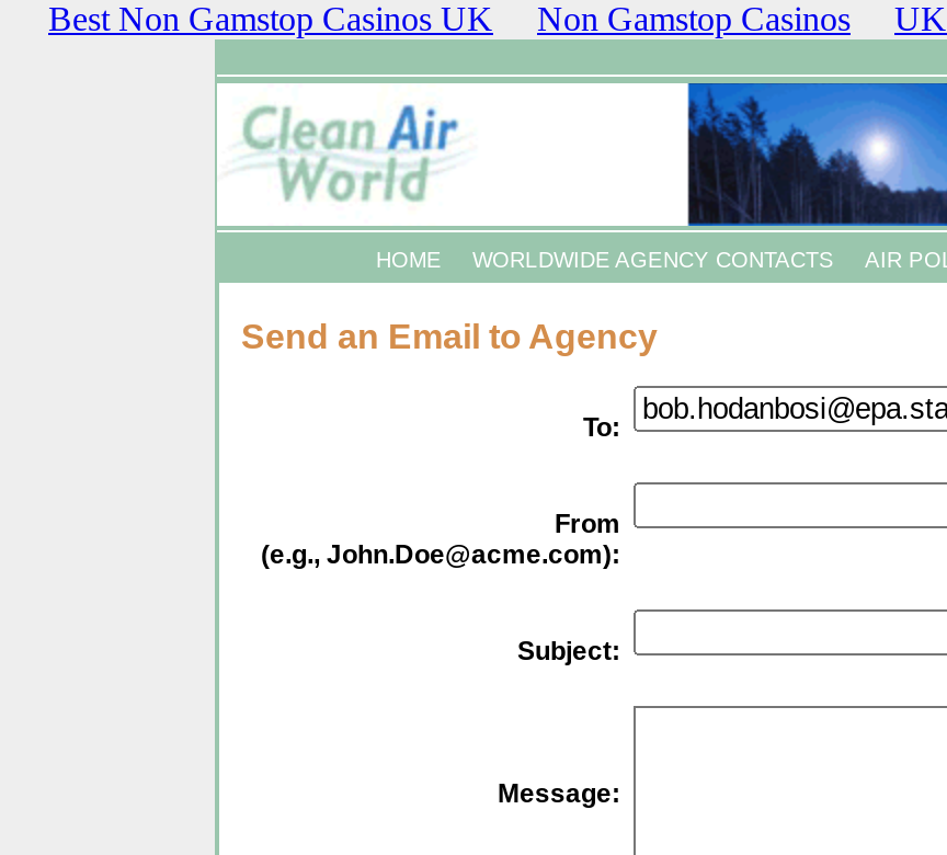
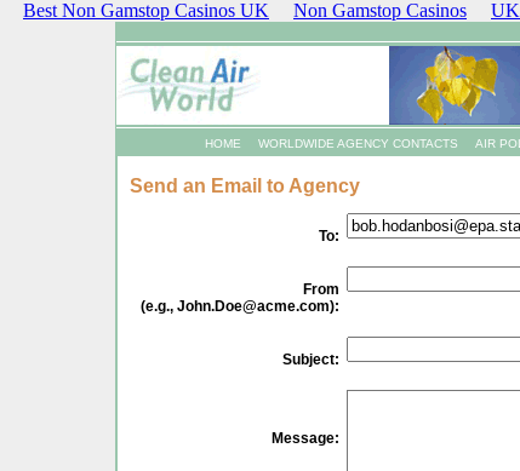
[686,81,940,228] [image] -> [377,45,516,126] [image]

